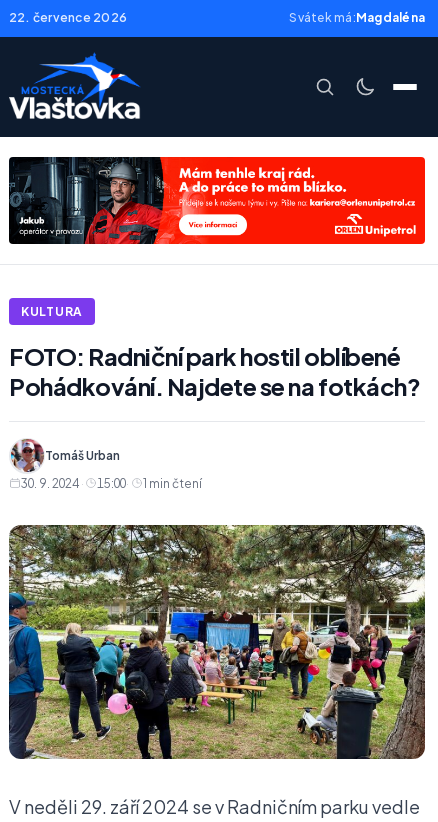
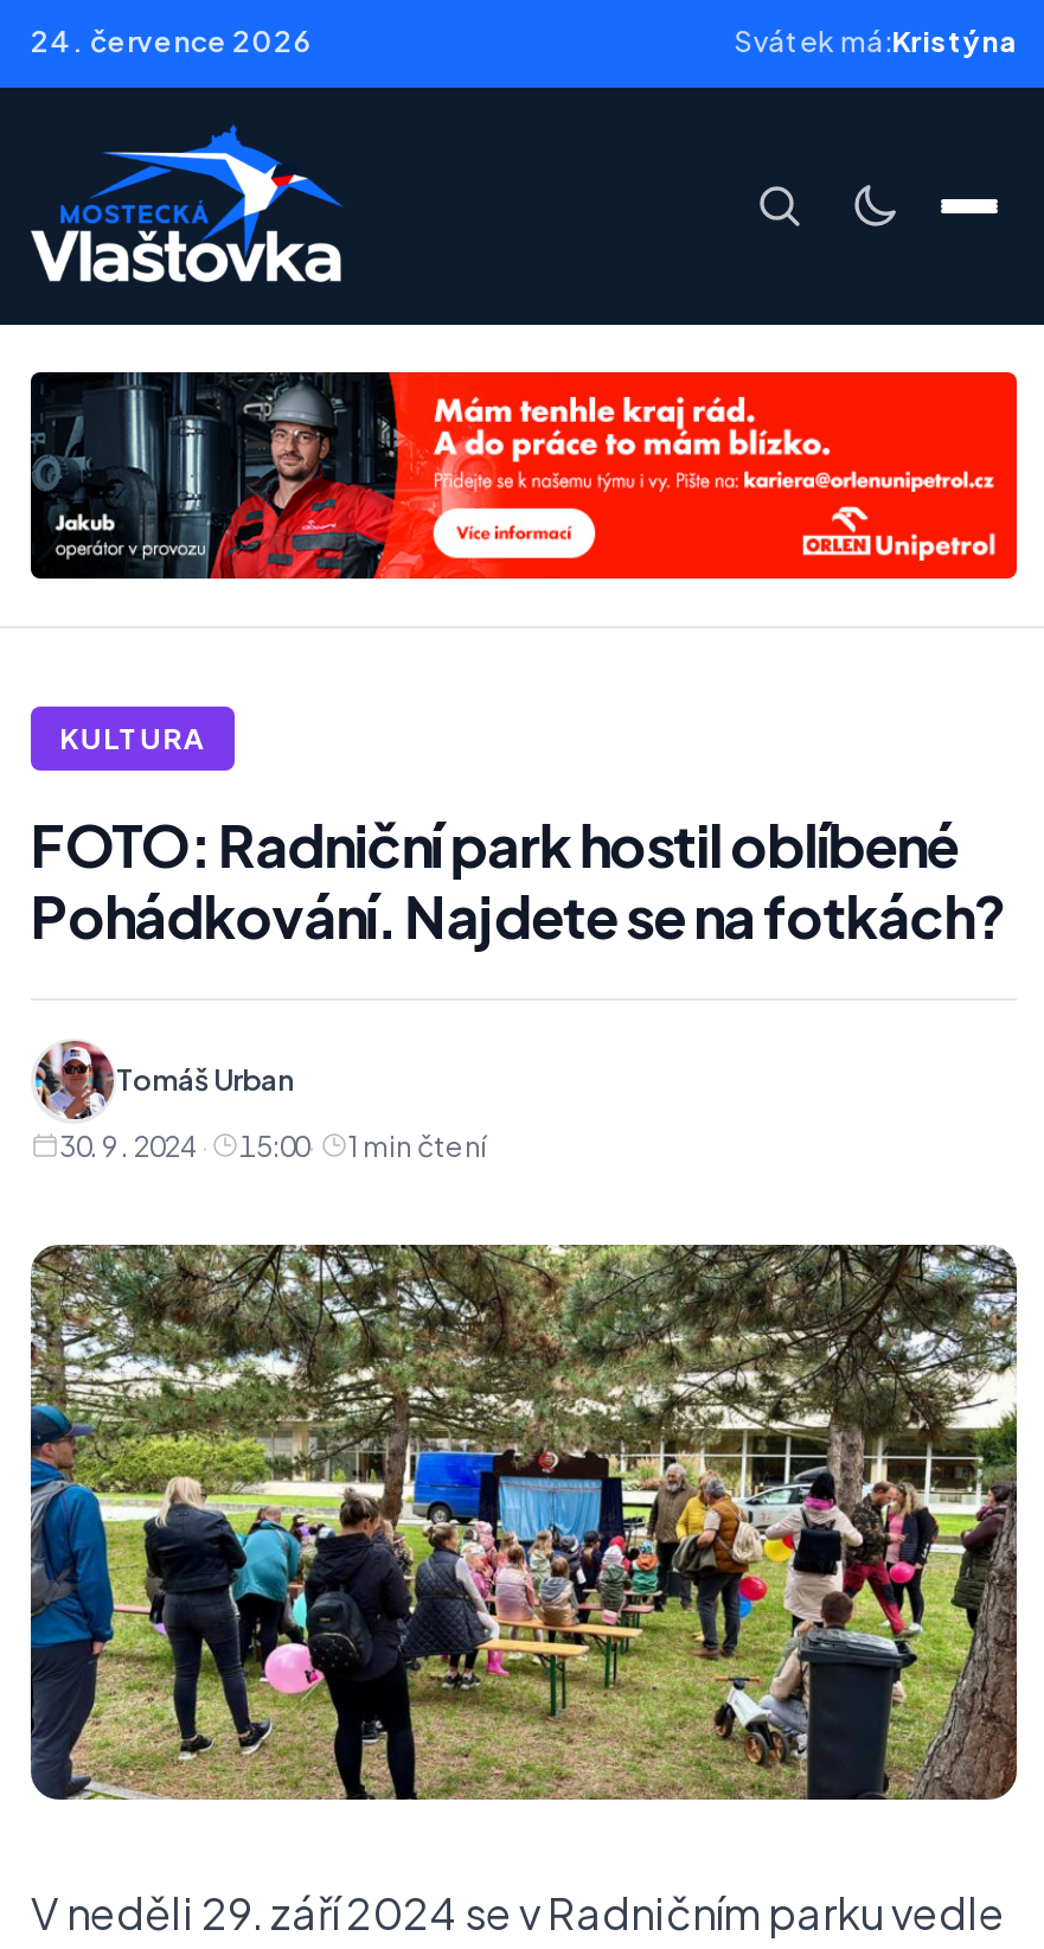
[9,10,127,25] 22. července 2026 -> [31,24,313,59] 24. července 2026
[289,10,425,25] Svátek má: Magdaléna -> [734,24,1017,59] Svátek má: Kristýna

